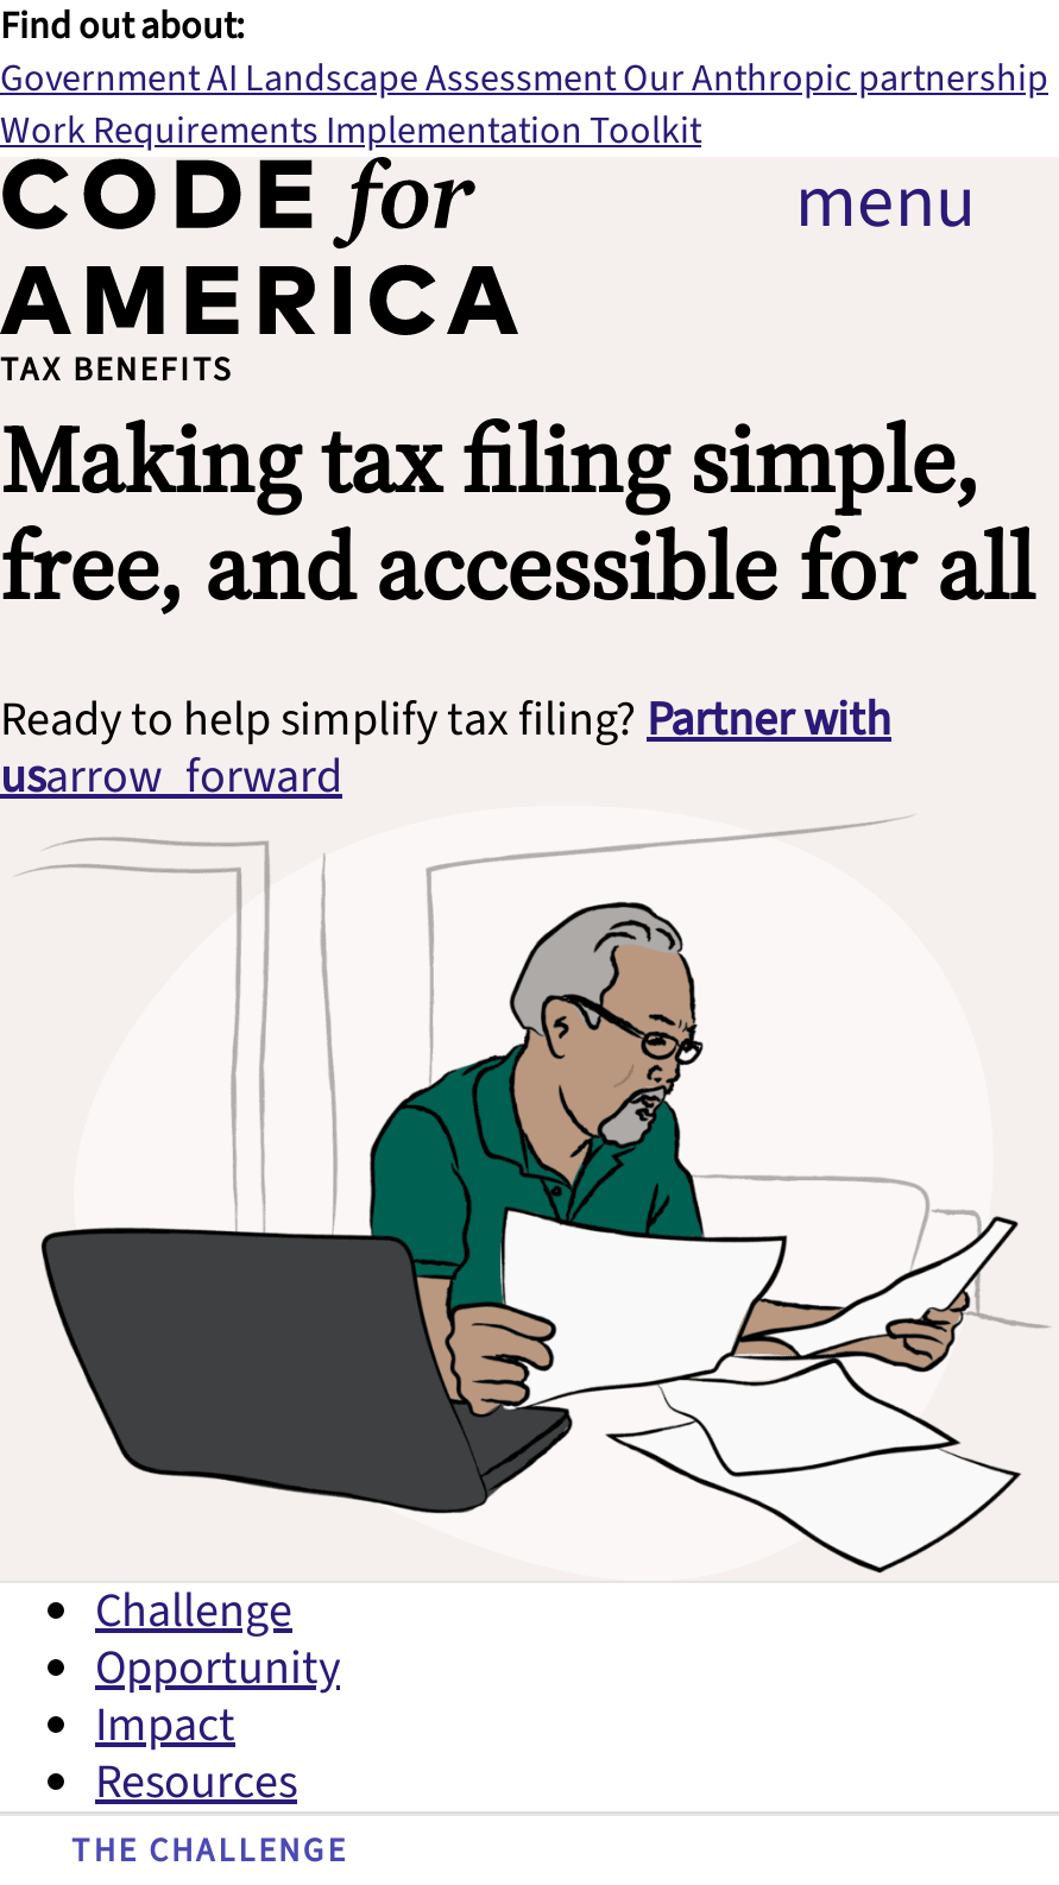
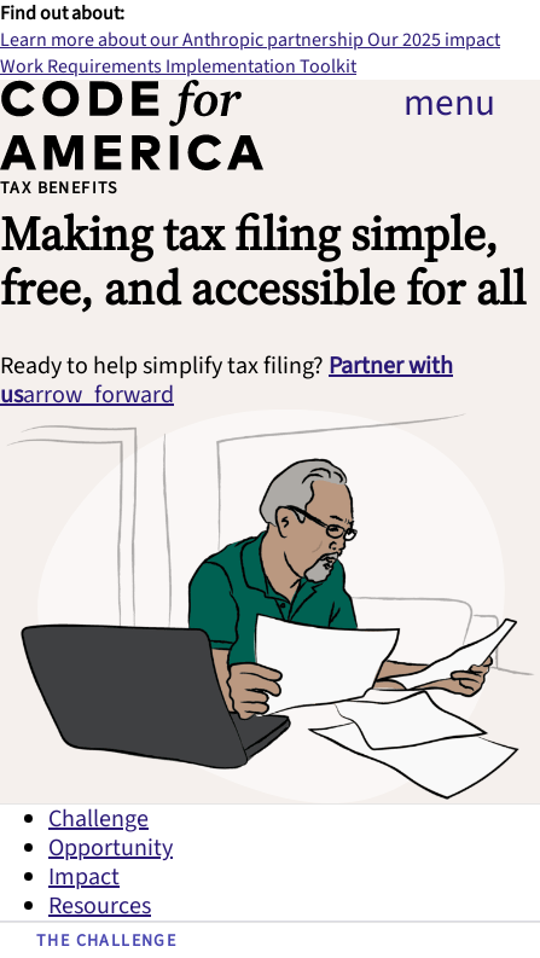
[0,52,1048,105] Government AI Landscape Assessment Our Anthropic partnership -> [0,27,500,53] Learn more about our Anthropic partnership Our 2025 impact

